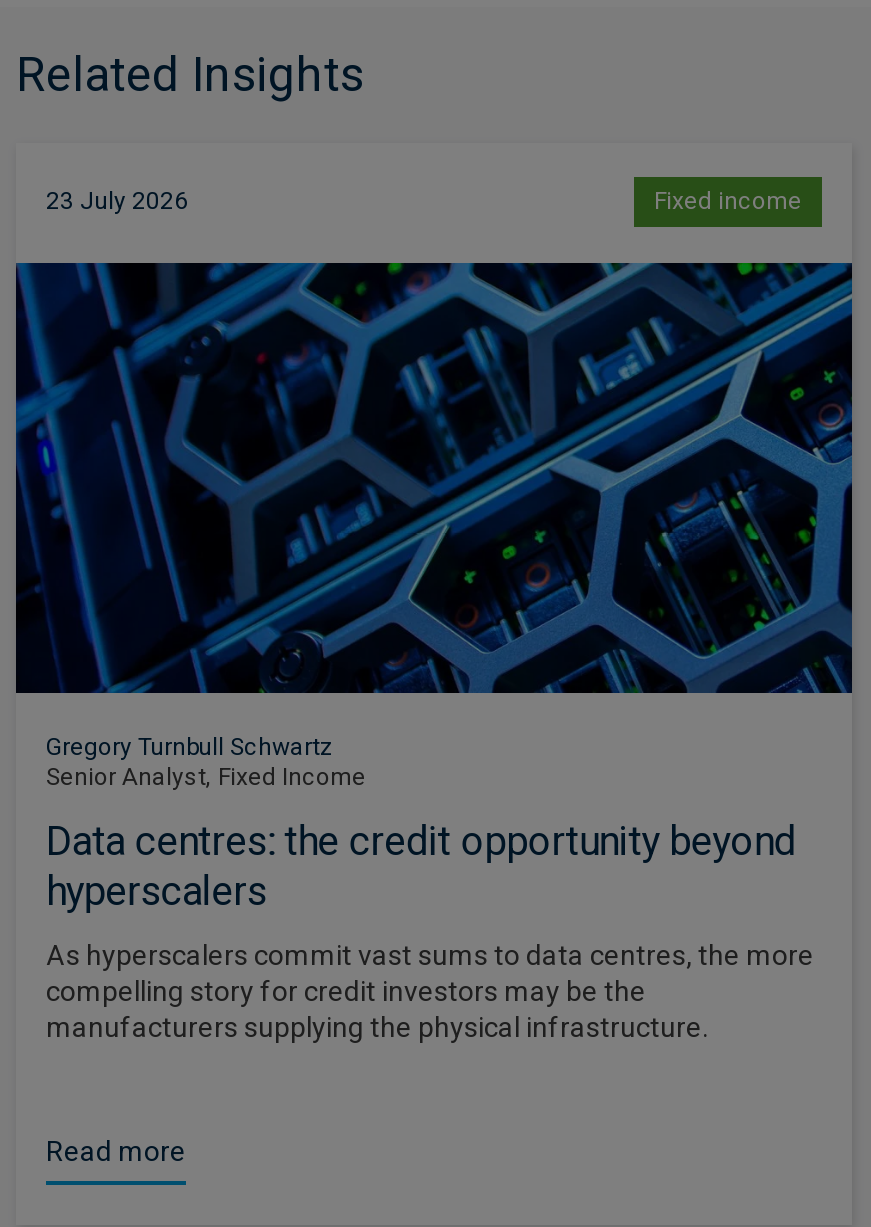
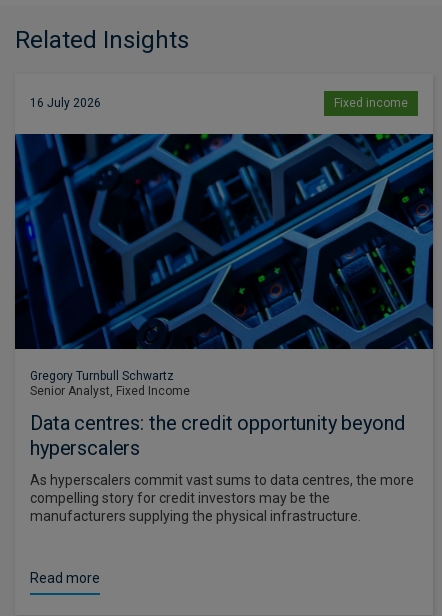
[46,188,188,216] 23 July 2026 -> [30,96,101,110] 16 July 2026

